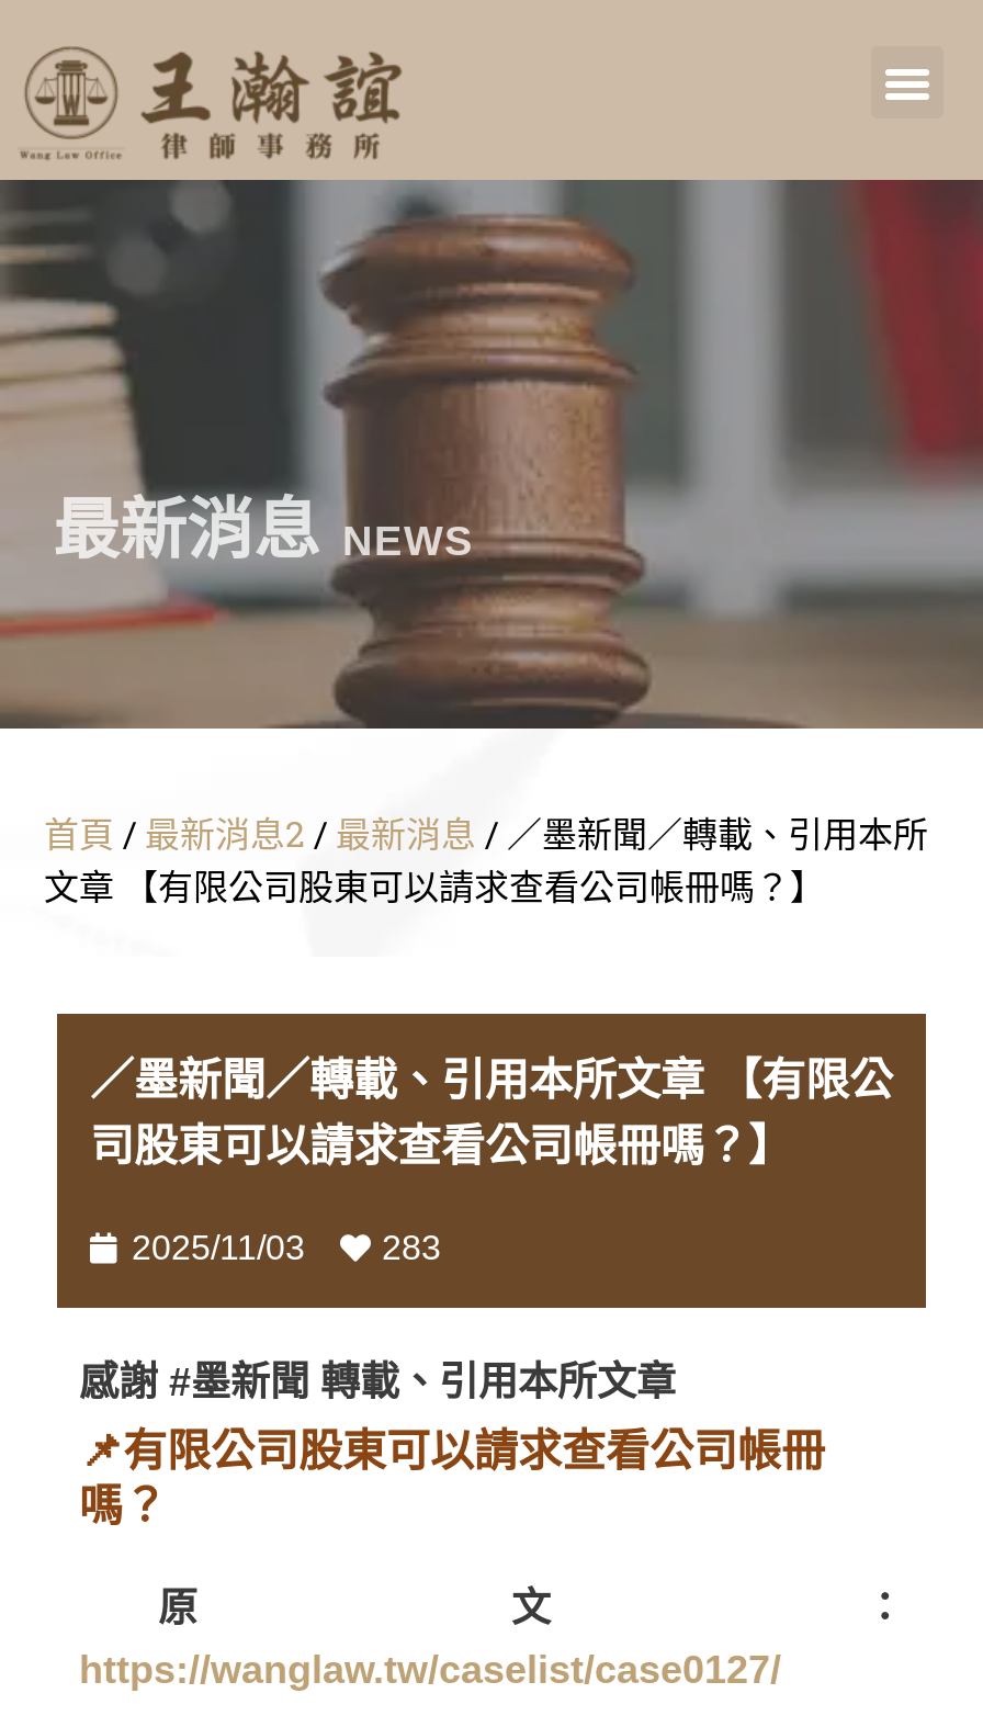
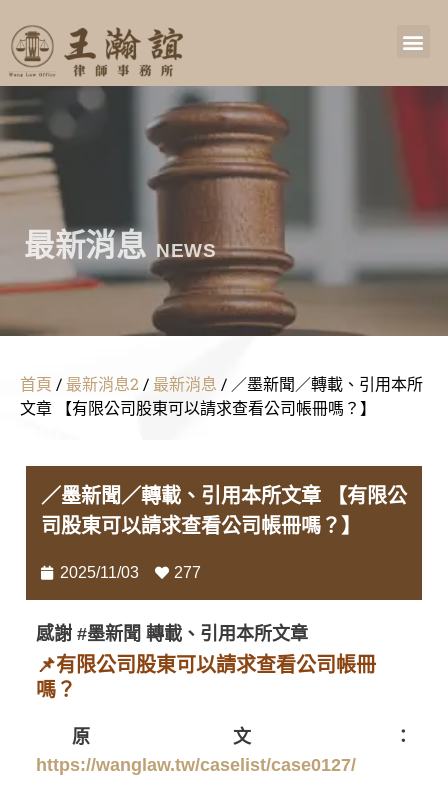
[382,1230,441,1267] 283 -> [174,564,201,581] 277

